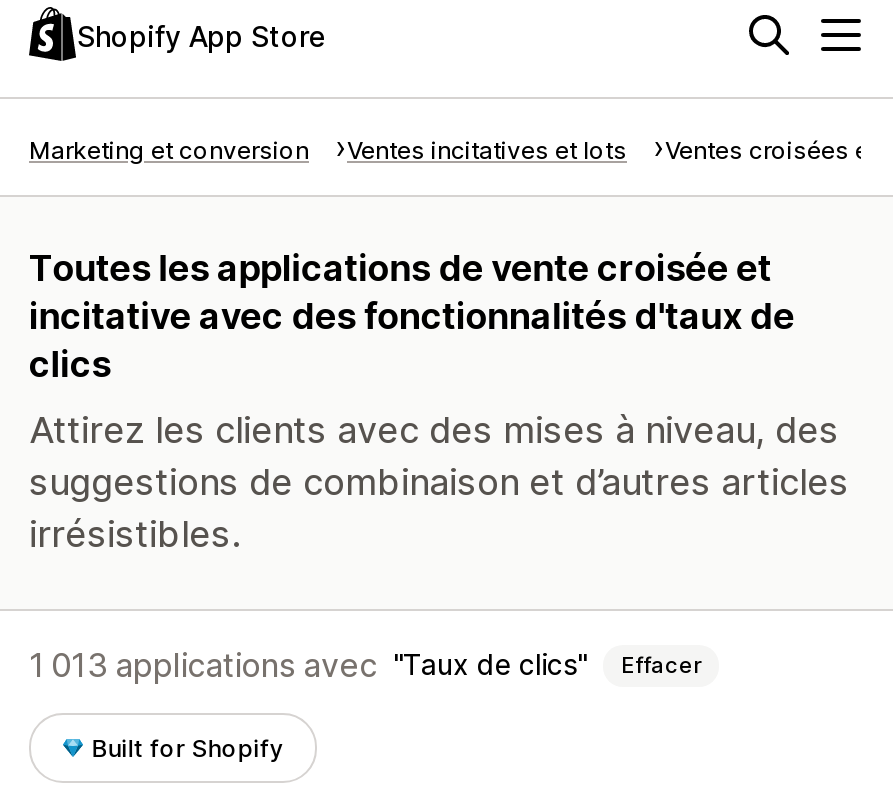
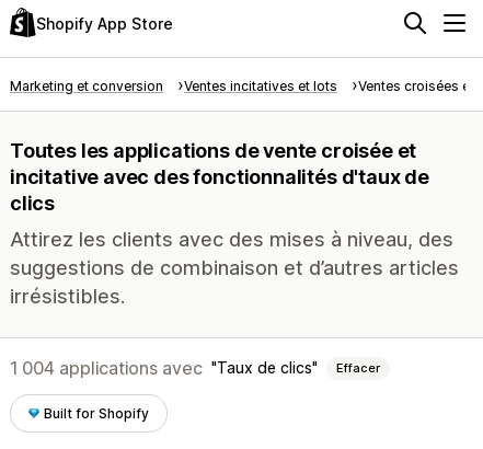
[29,645,377,685] 1 013 applications avec -> [10,357,203,379] 1 004 applications avec

